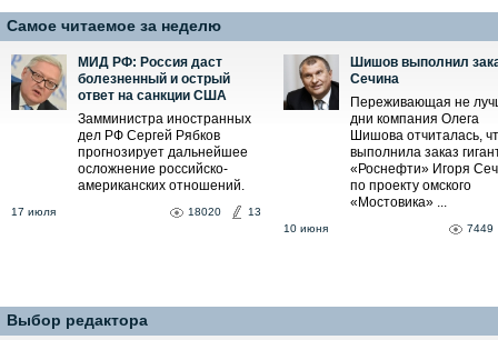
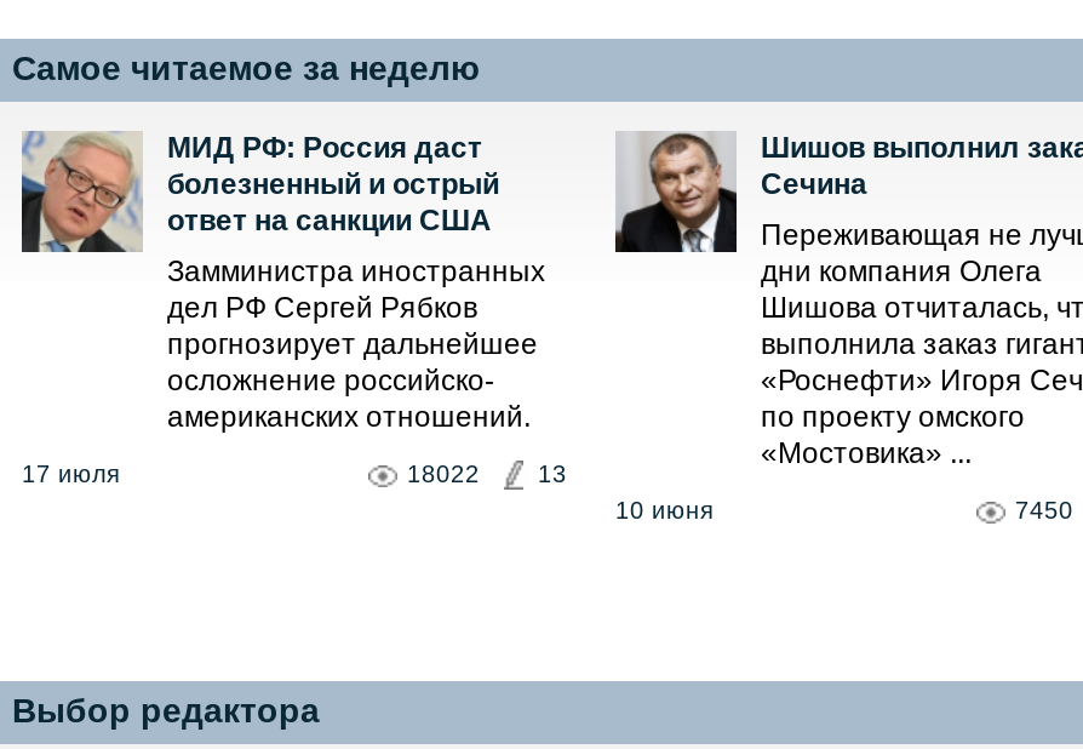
[188,206,221,218] 18020 -> [407,461,480,487] 18022
[467,222,494,234] 7449 -> [1015,497,1073,524] 7450

